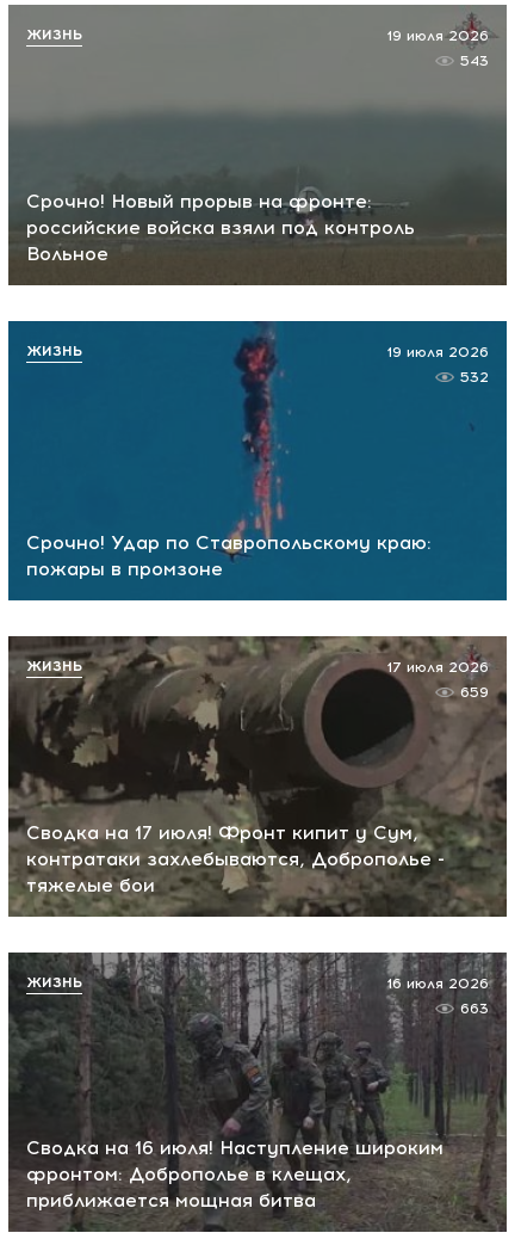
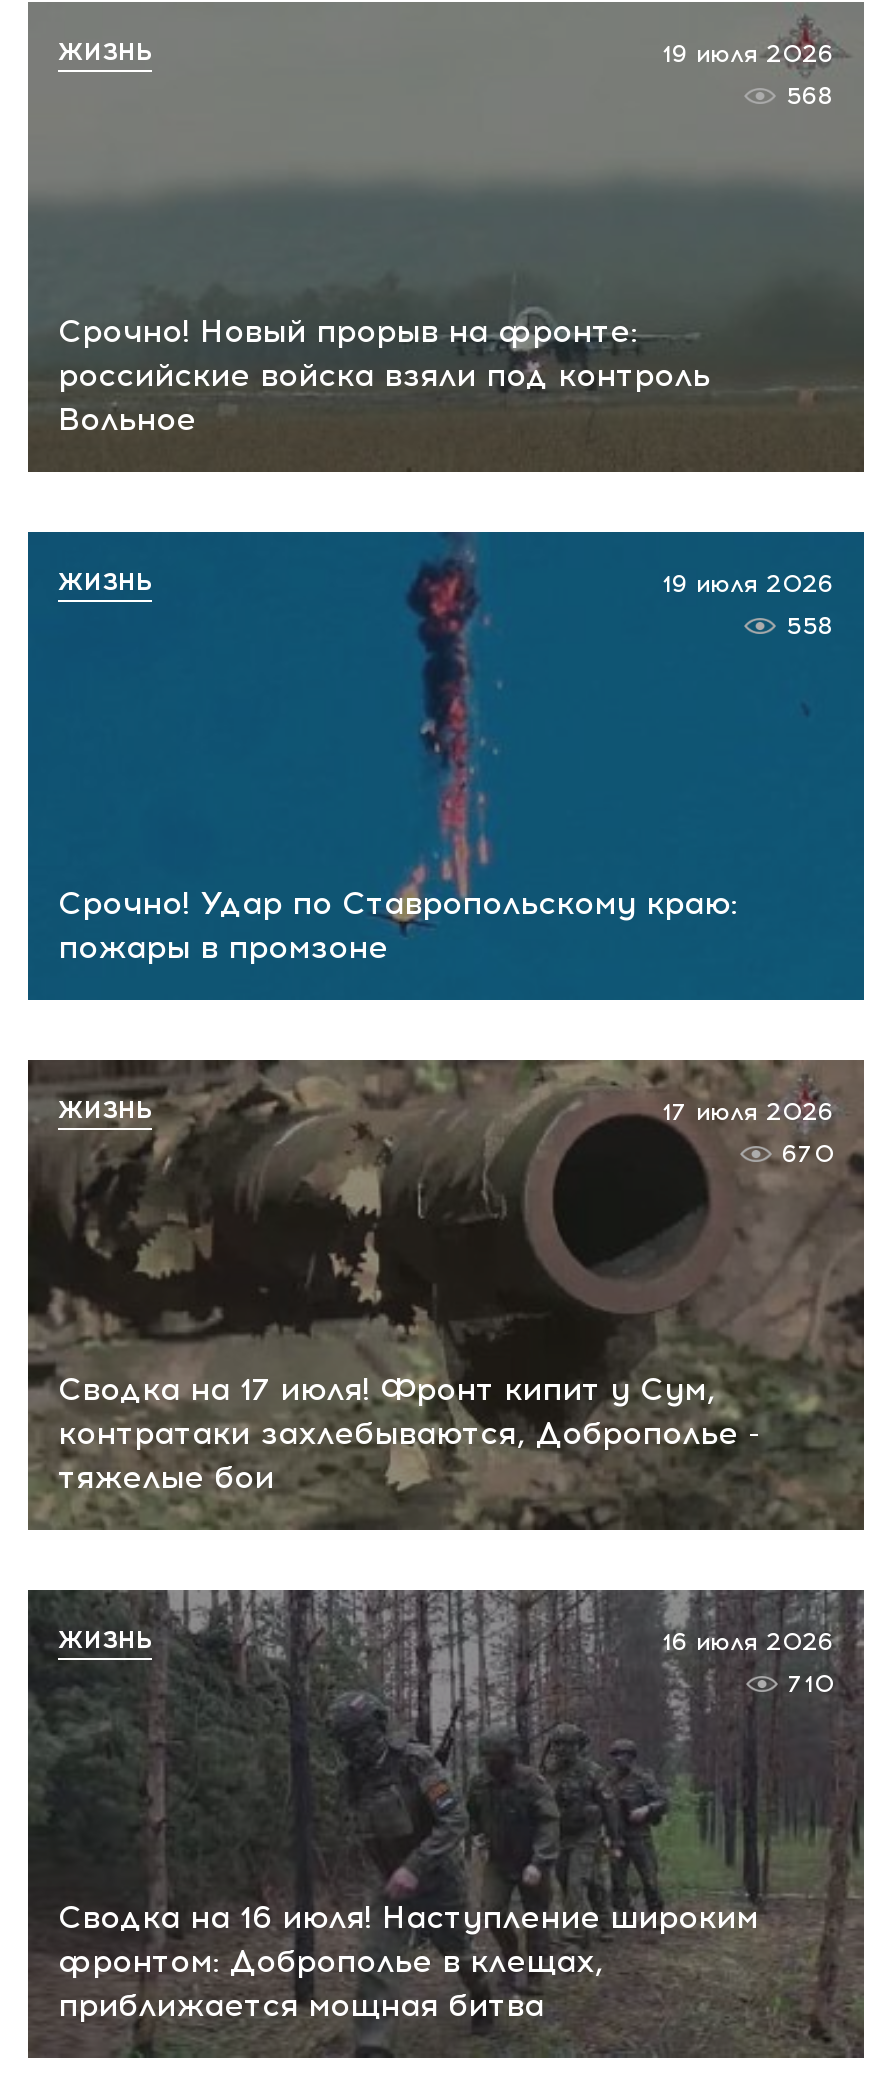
[460,53,489,69] 543 -> [786,82,834,110] 568
[460,368,489,385] 532 -> [786,611,834,639] 558
[460,684,489,701] 659 -> [782,1140,834,1168] 670
[460,1000,489,1017] 663 -> [788,1669,834,1697] 710

